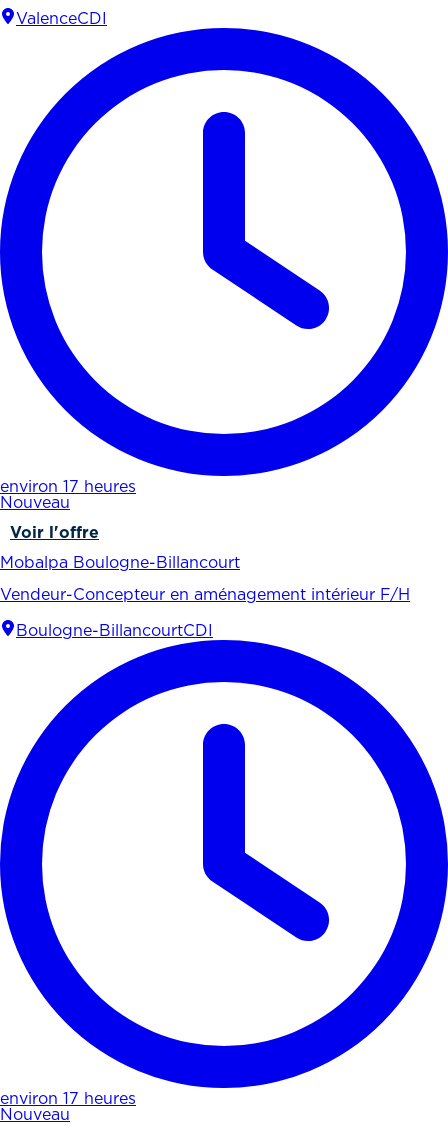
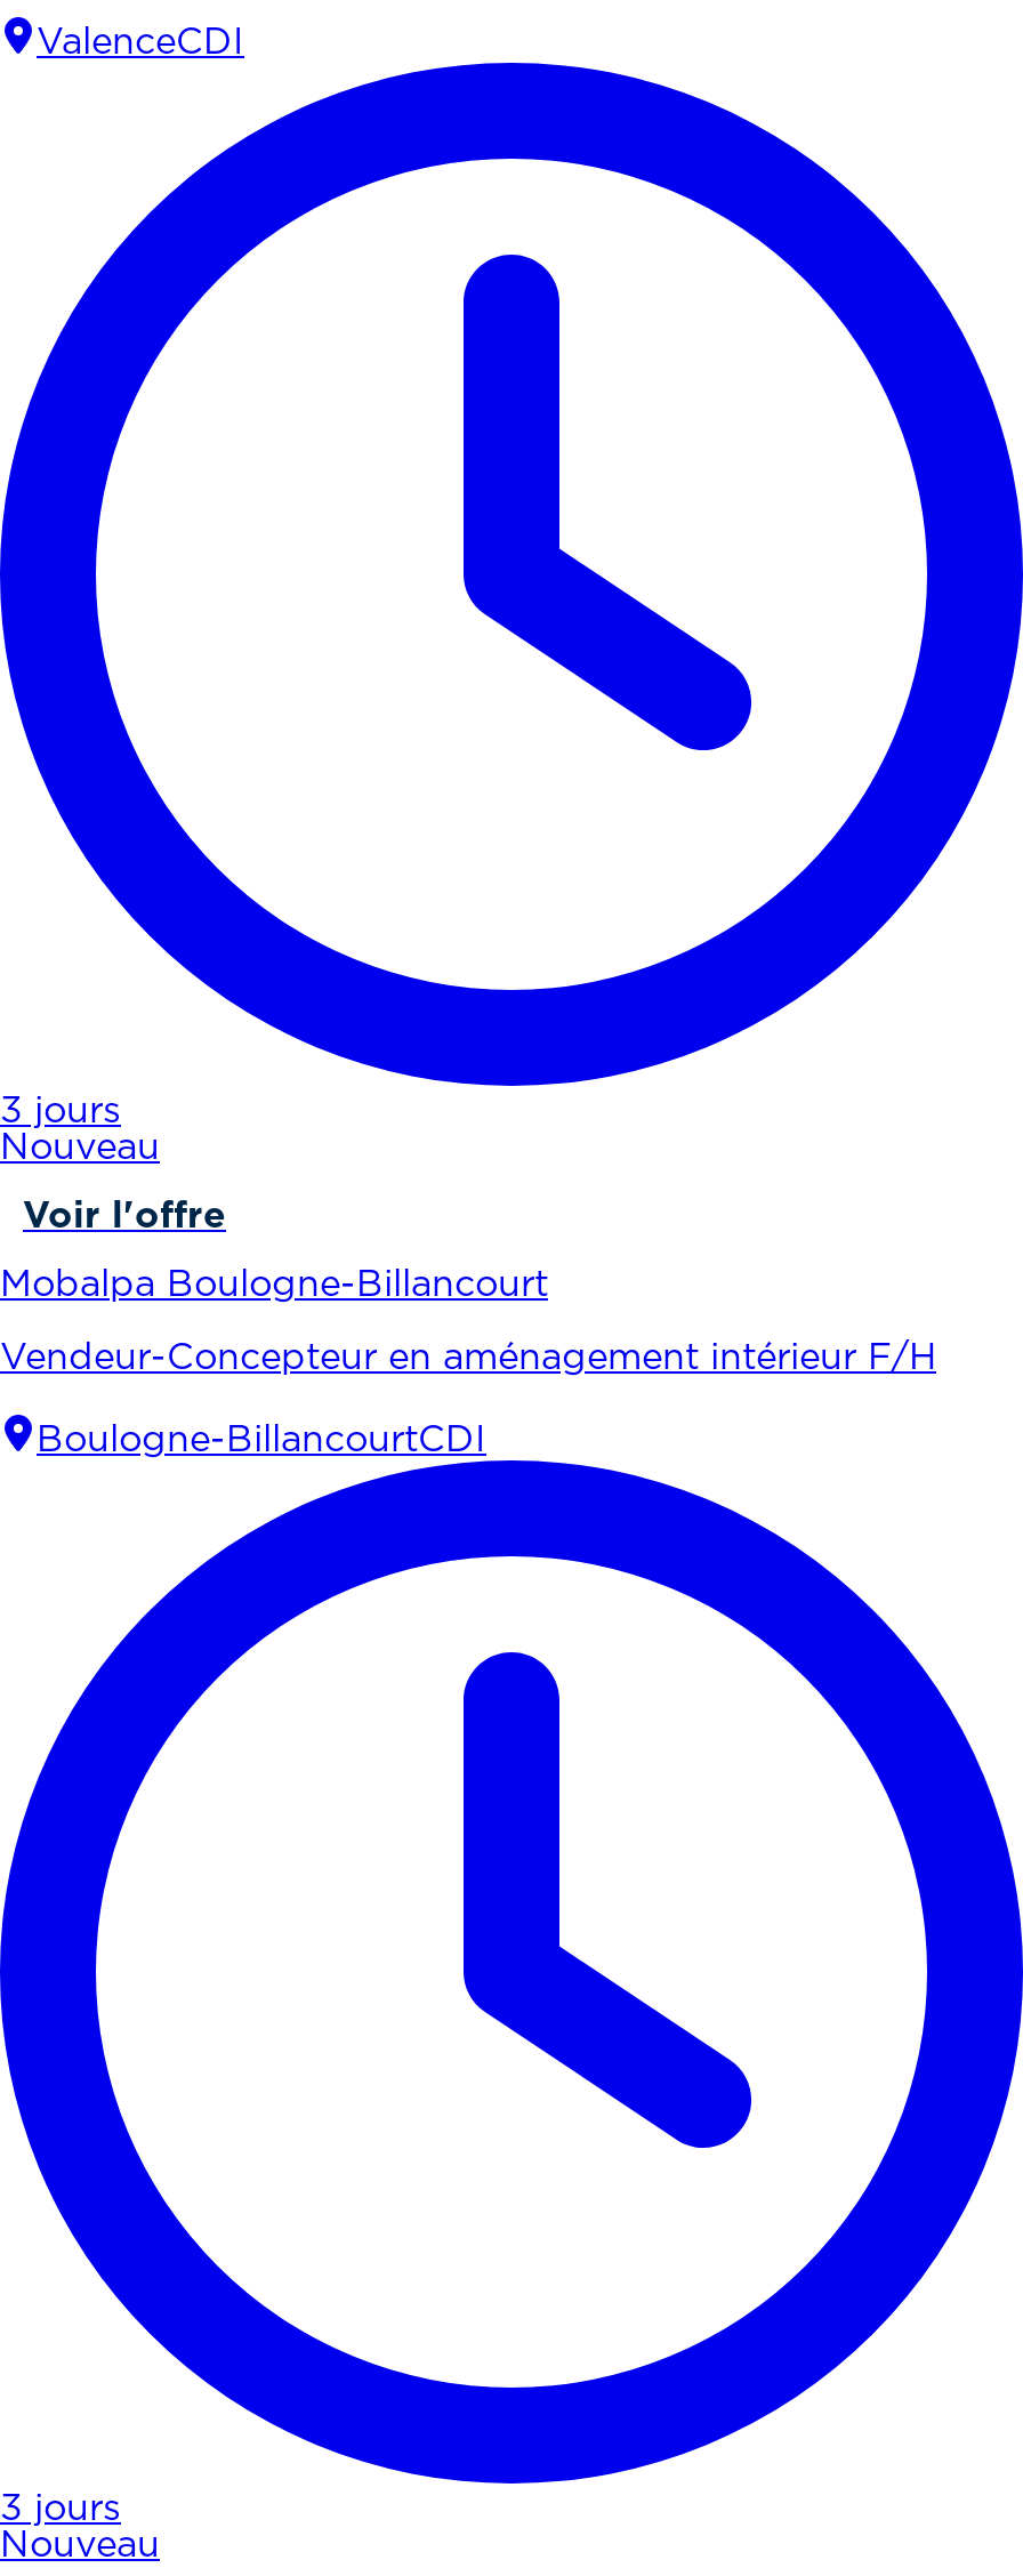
[0,480,136,495] environ 17 heures -> [0,1096,121,1130] 3 jours
[0,1092,136,1107] environ 17 heures -> [0,2494,121,2528] 3 jours

